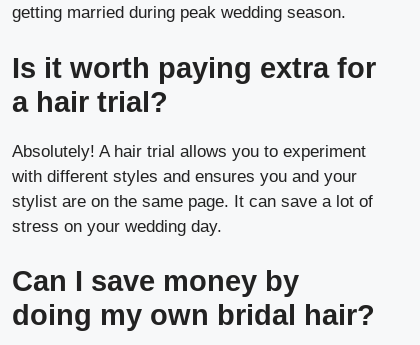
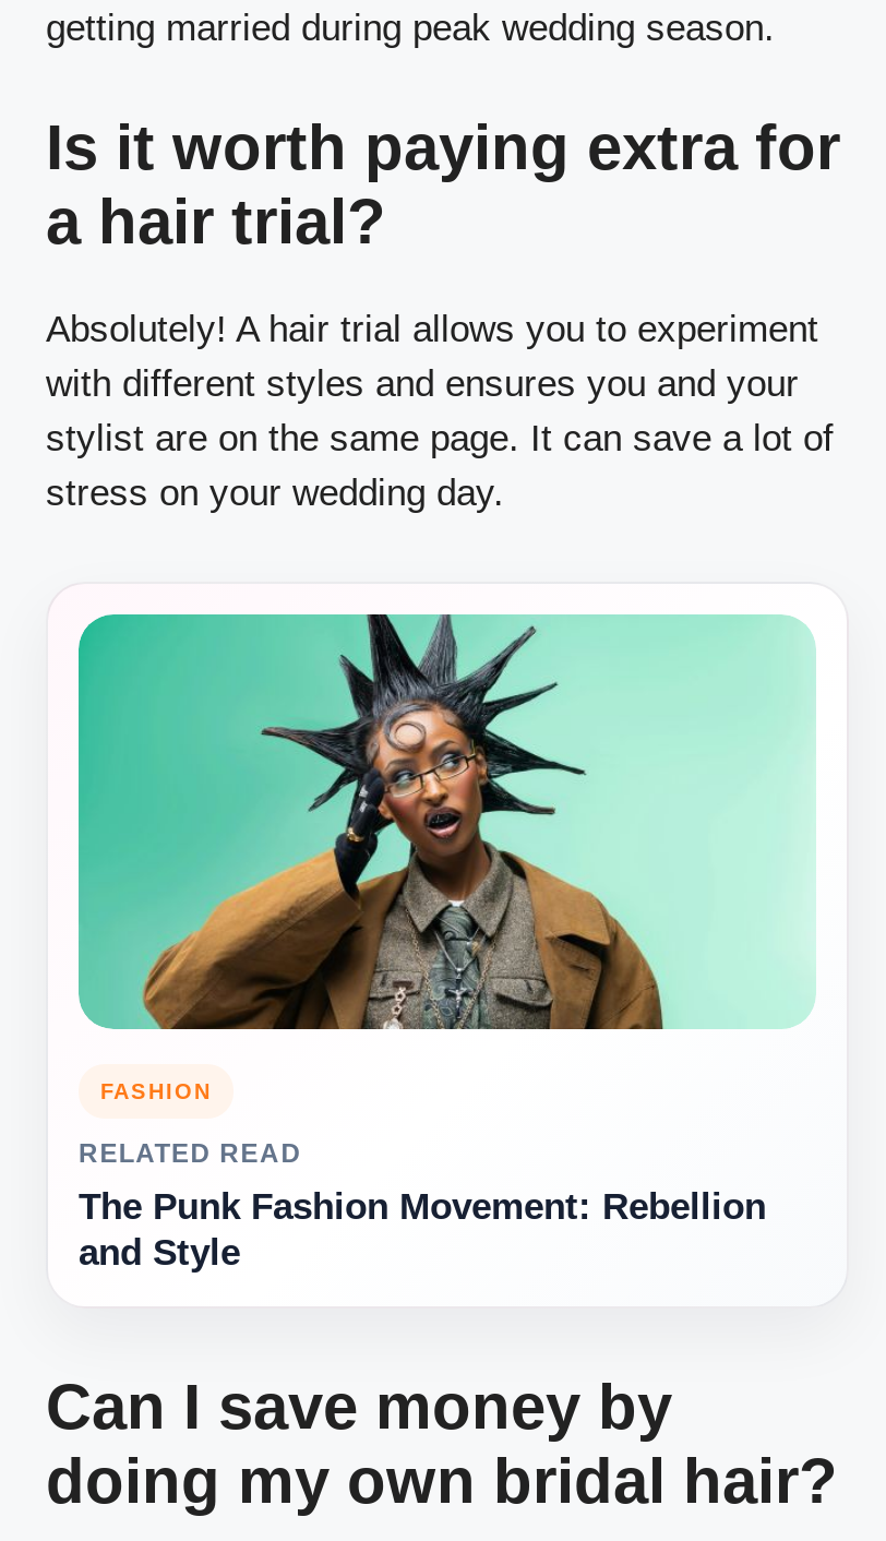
none -> [76,611,816,1274] [image] | FASHION | RELATED READ | The Punk Fashion Movement: Rebellion | and Style

